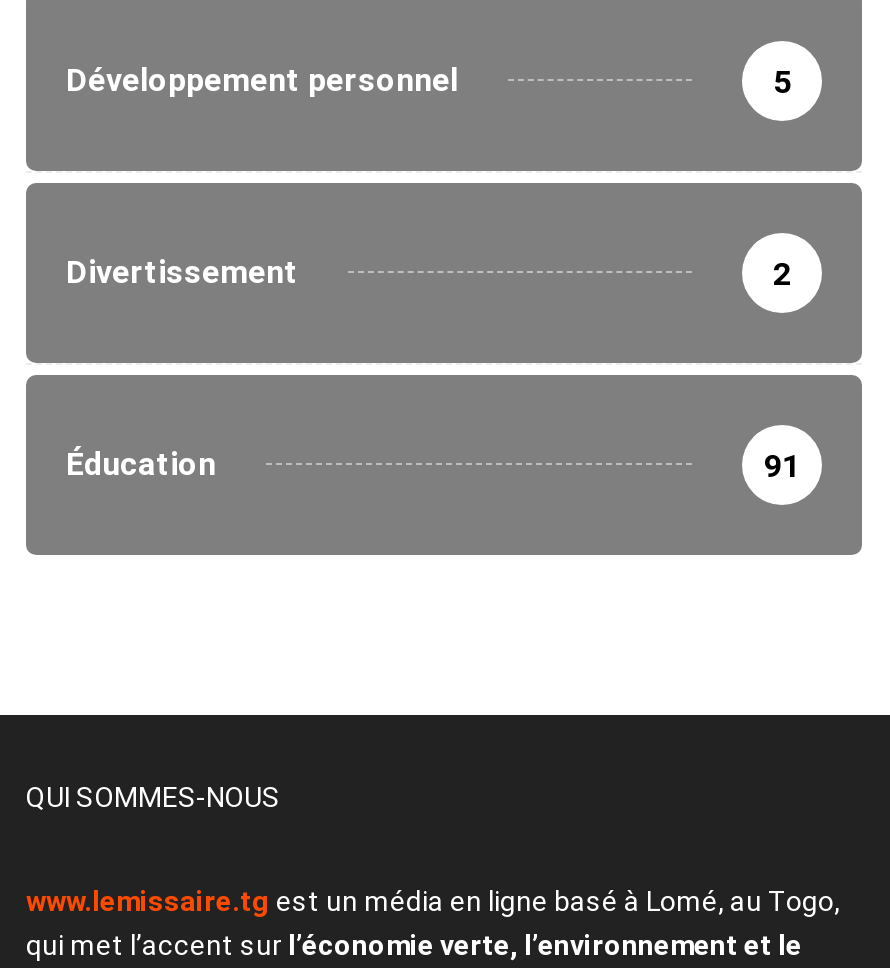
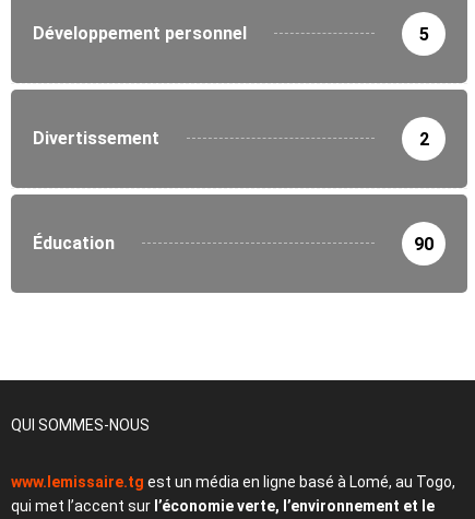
[764,446,800,484] 91 -> [414,234,434,254] 90

